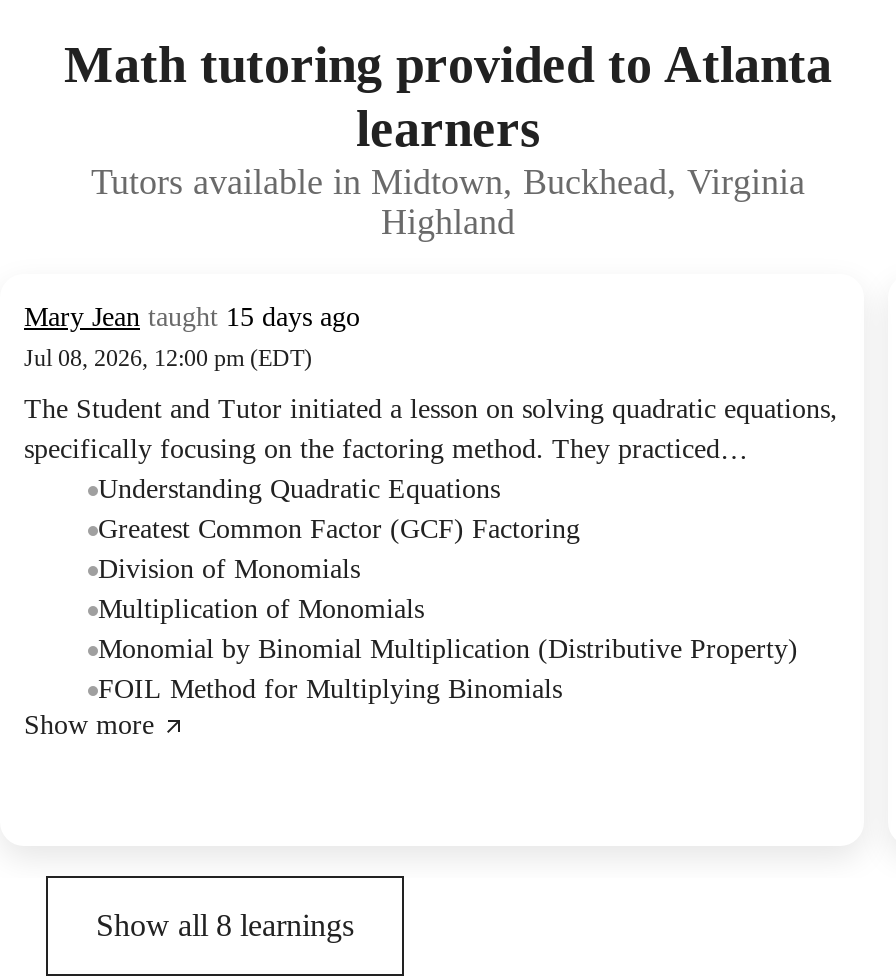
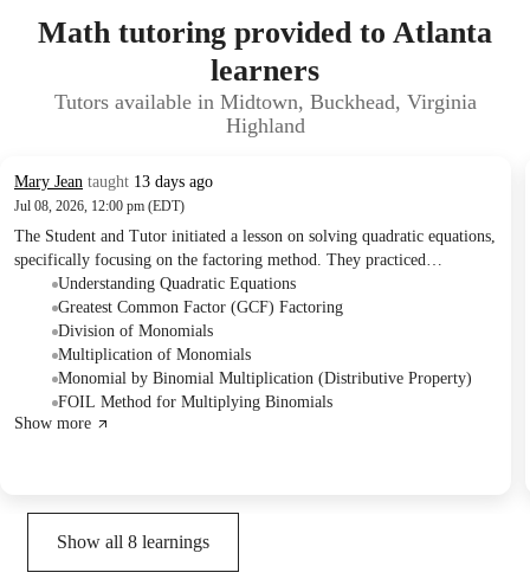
[24,302,360,332] Mary Jean taught 15 days ago -> [14,173,213,191] Mary Jean taught 13 days ago

